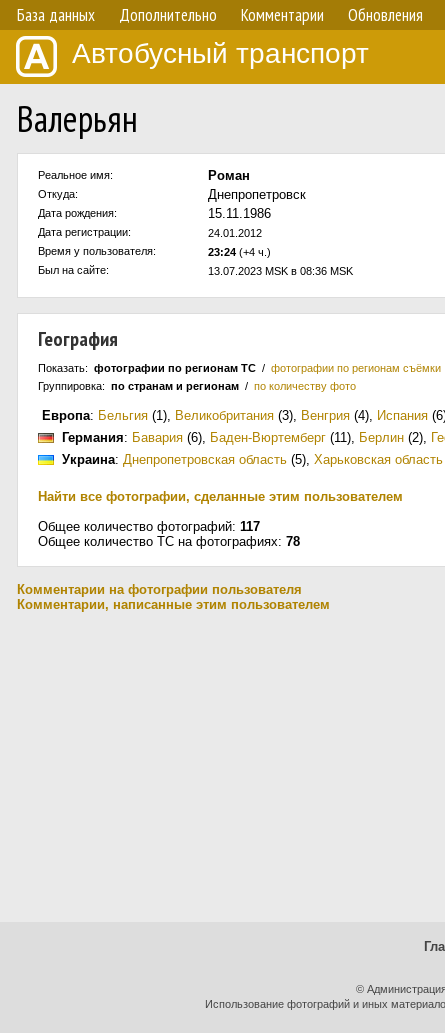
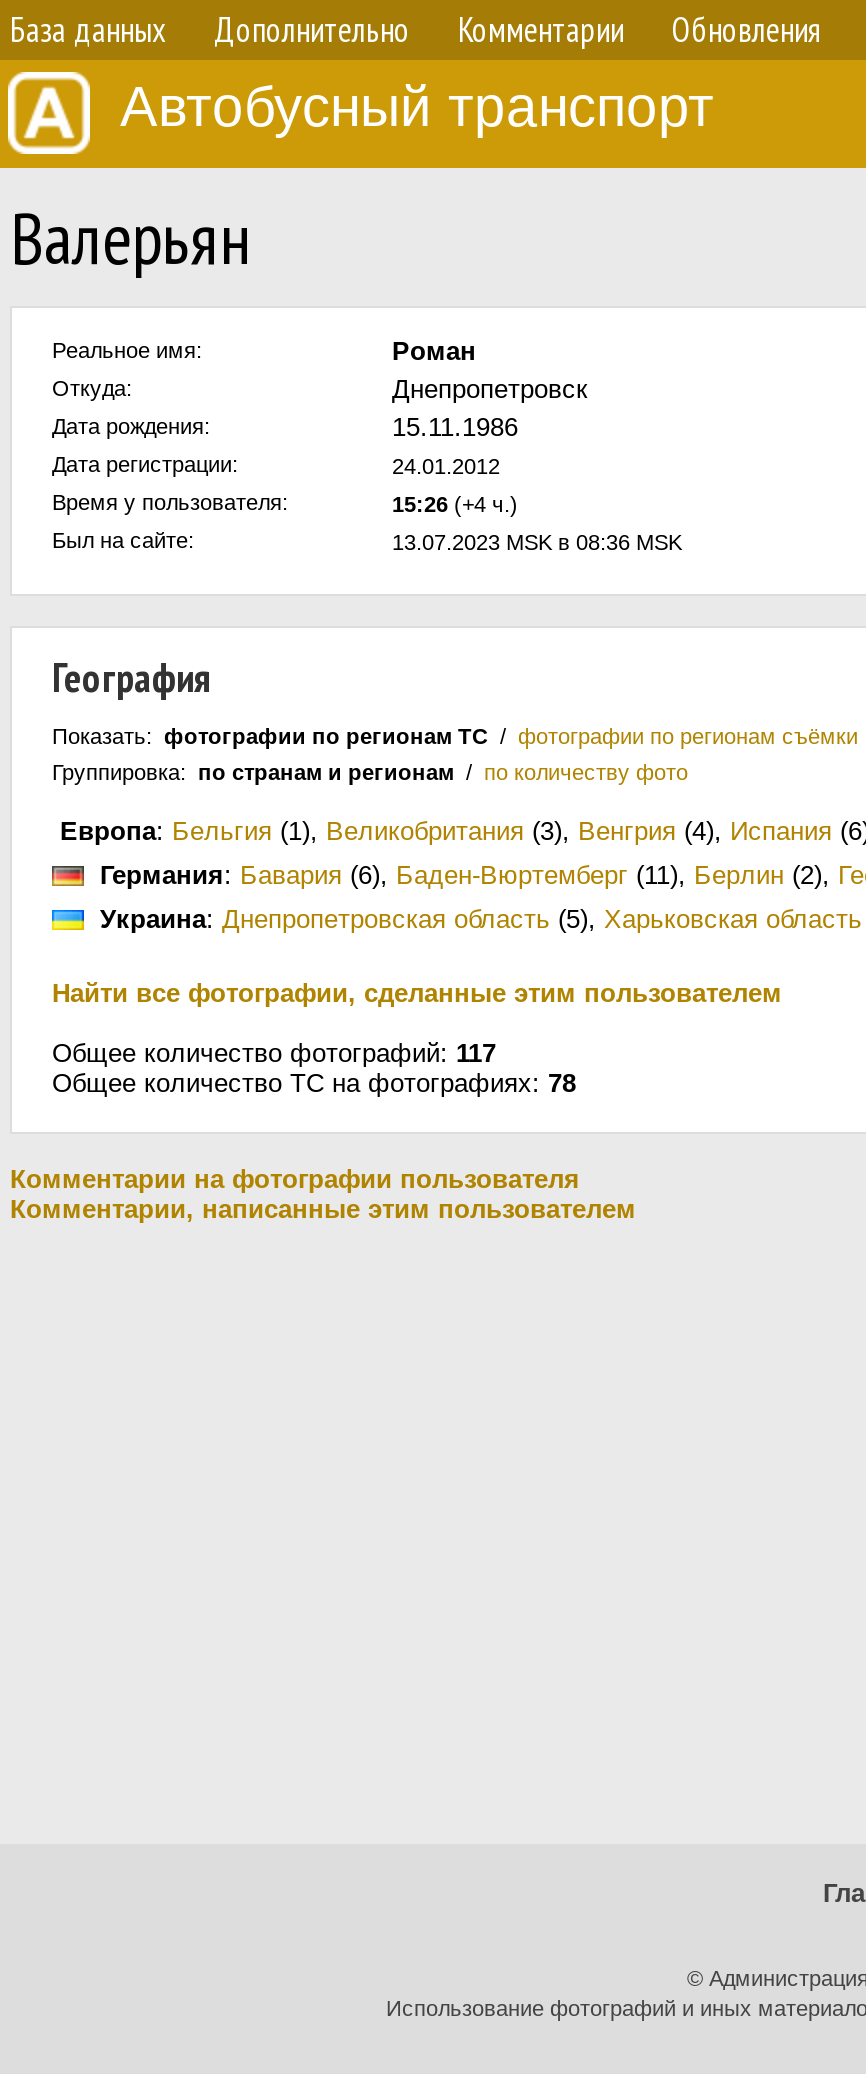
[208,246,271,258] 23:24 (+4 ч.) -> [392,492,518,516] 15:26 (+4 ч.)

